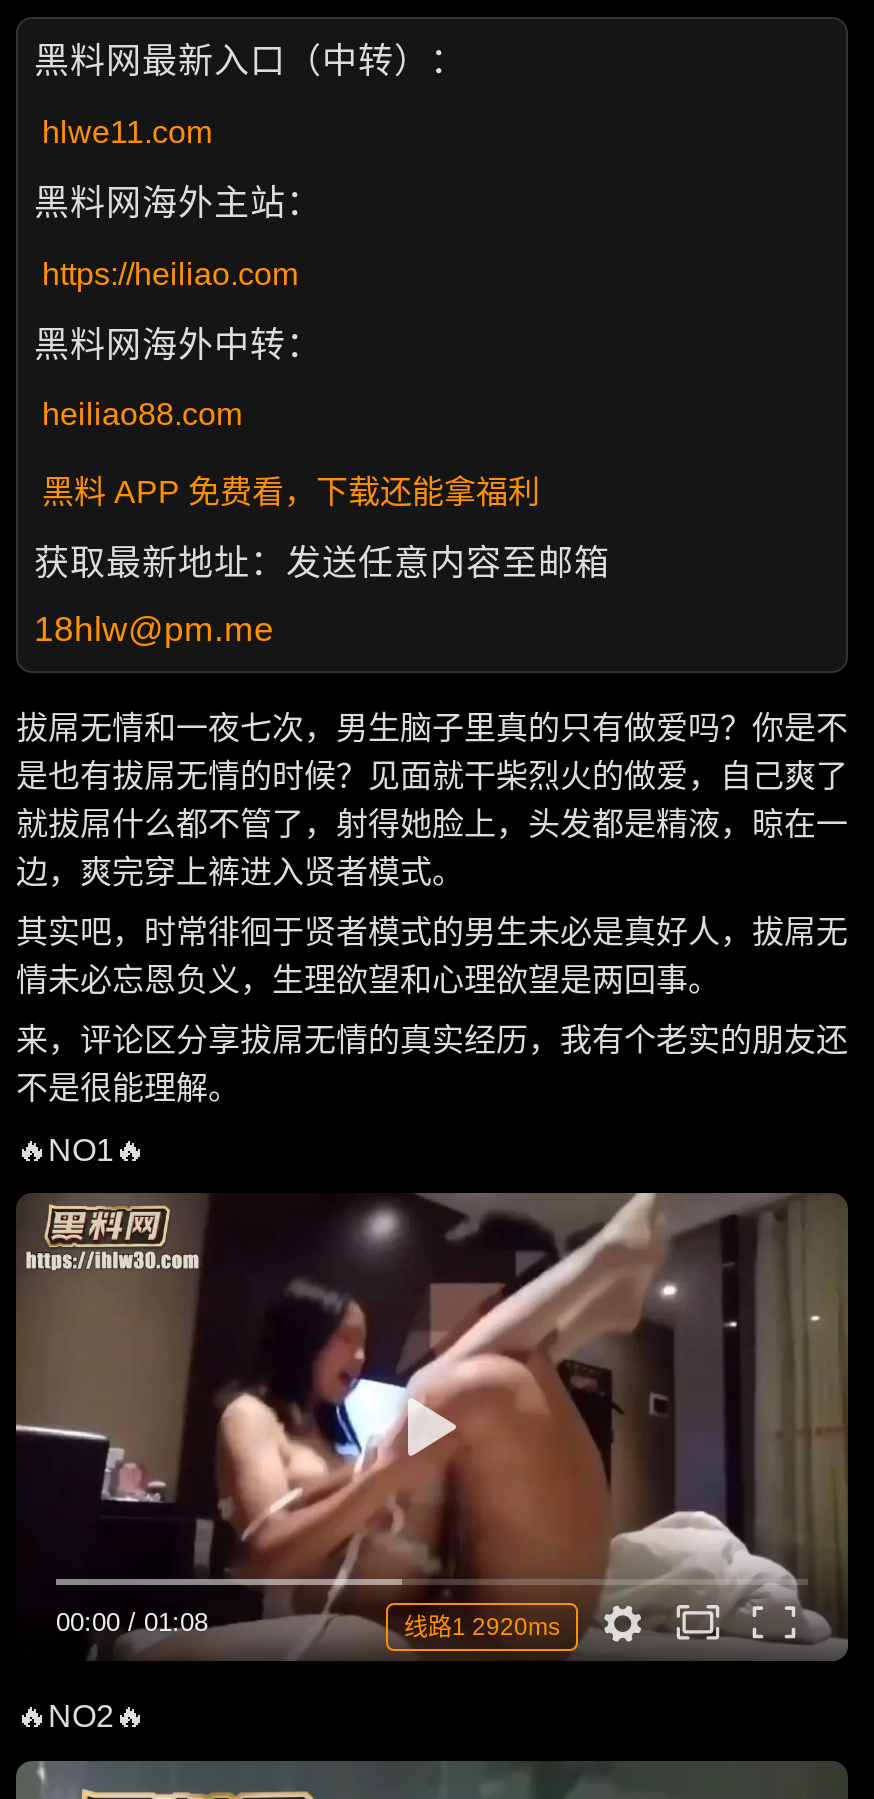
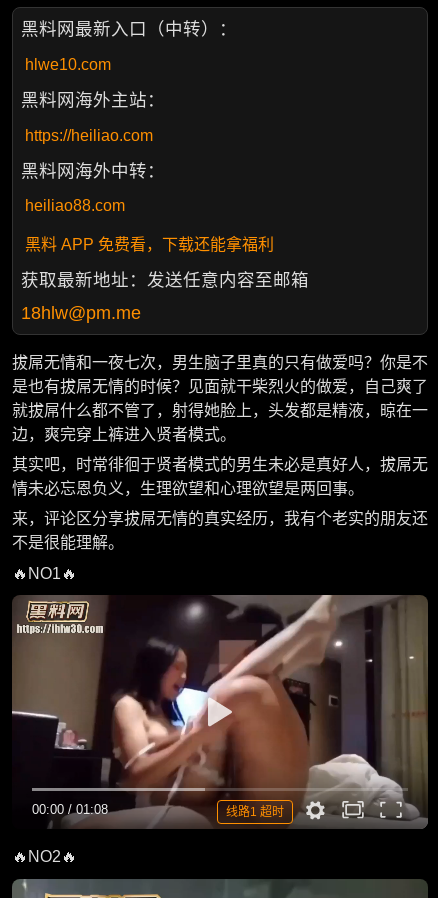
[42,115,212,149] hlwe11.com -> [25,56,111,73] hlwe10.com
[404,1613,560,1641] 线路1 2920ms -> [226,805,284,819] 线路1 超时

